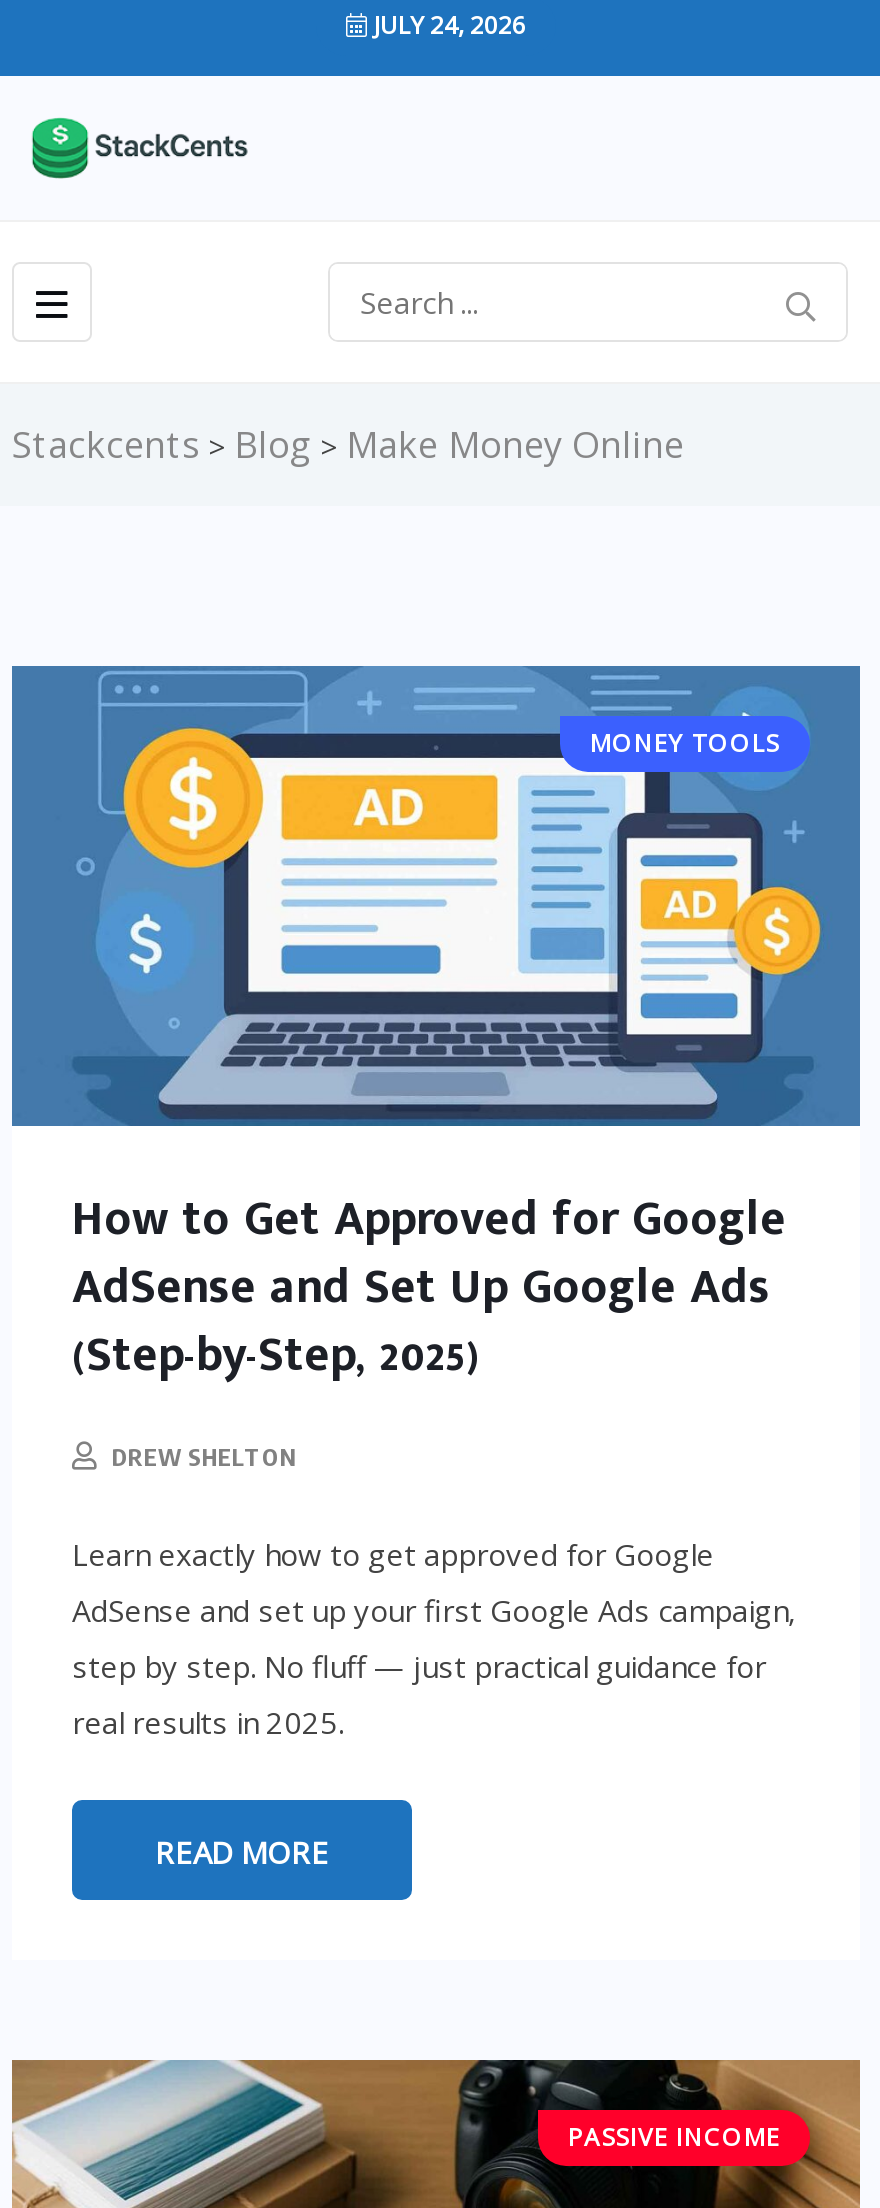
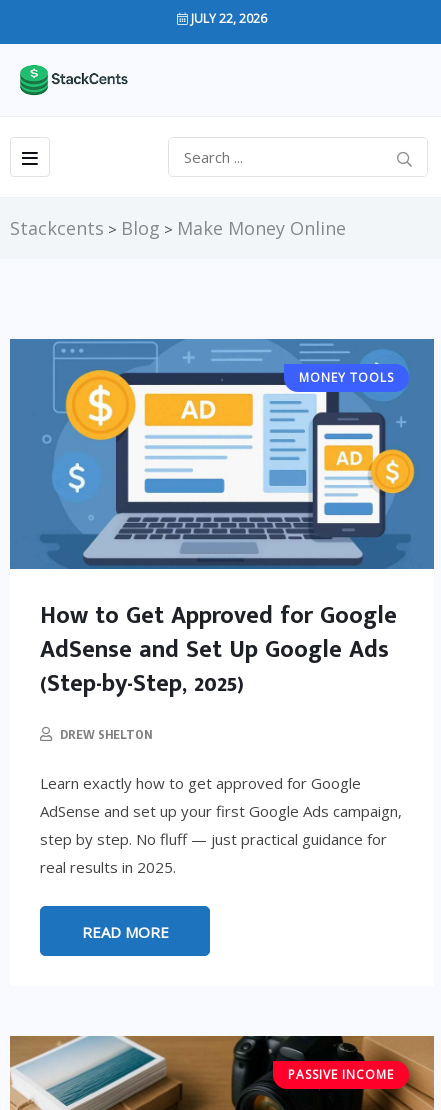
[368,8,526,42] JULY 24, 2026 -> [188,10,267,27] JULY 22, 2026

